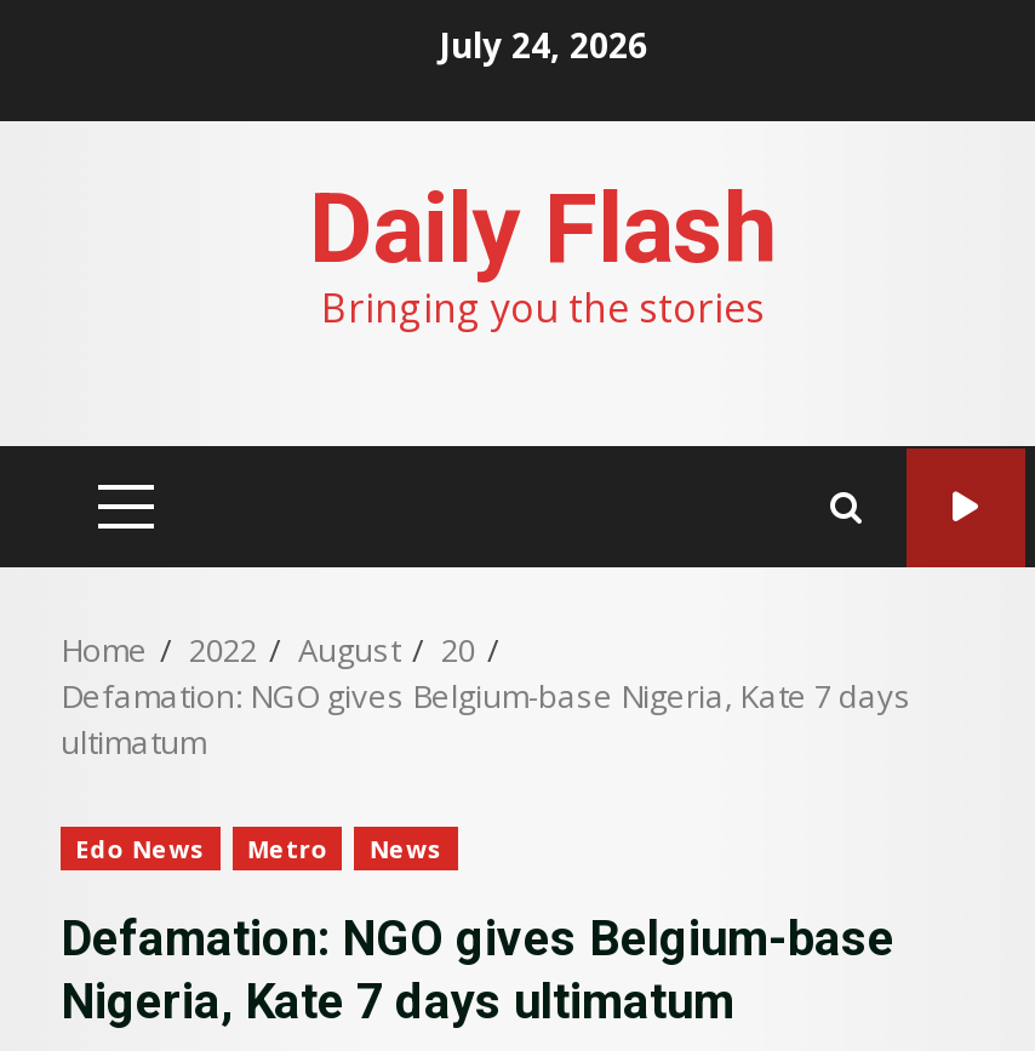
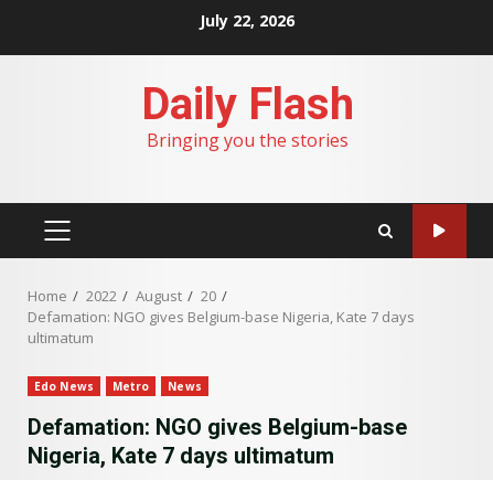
[439,21,647,67] July 24, 2026 -> [200,9,294,30] July 22, 2026

